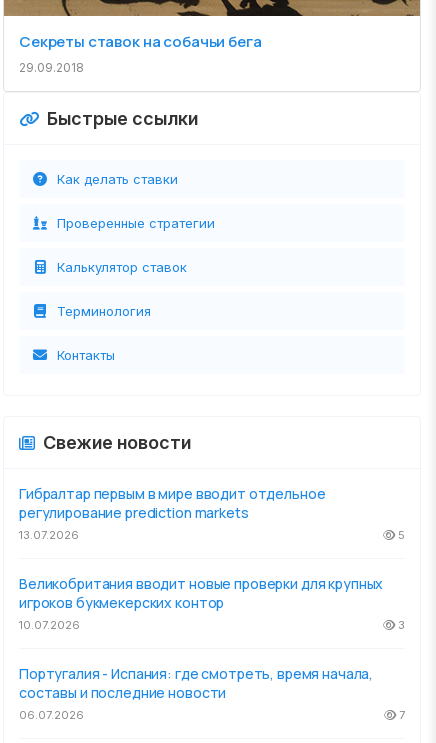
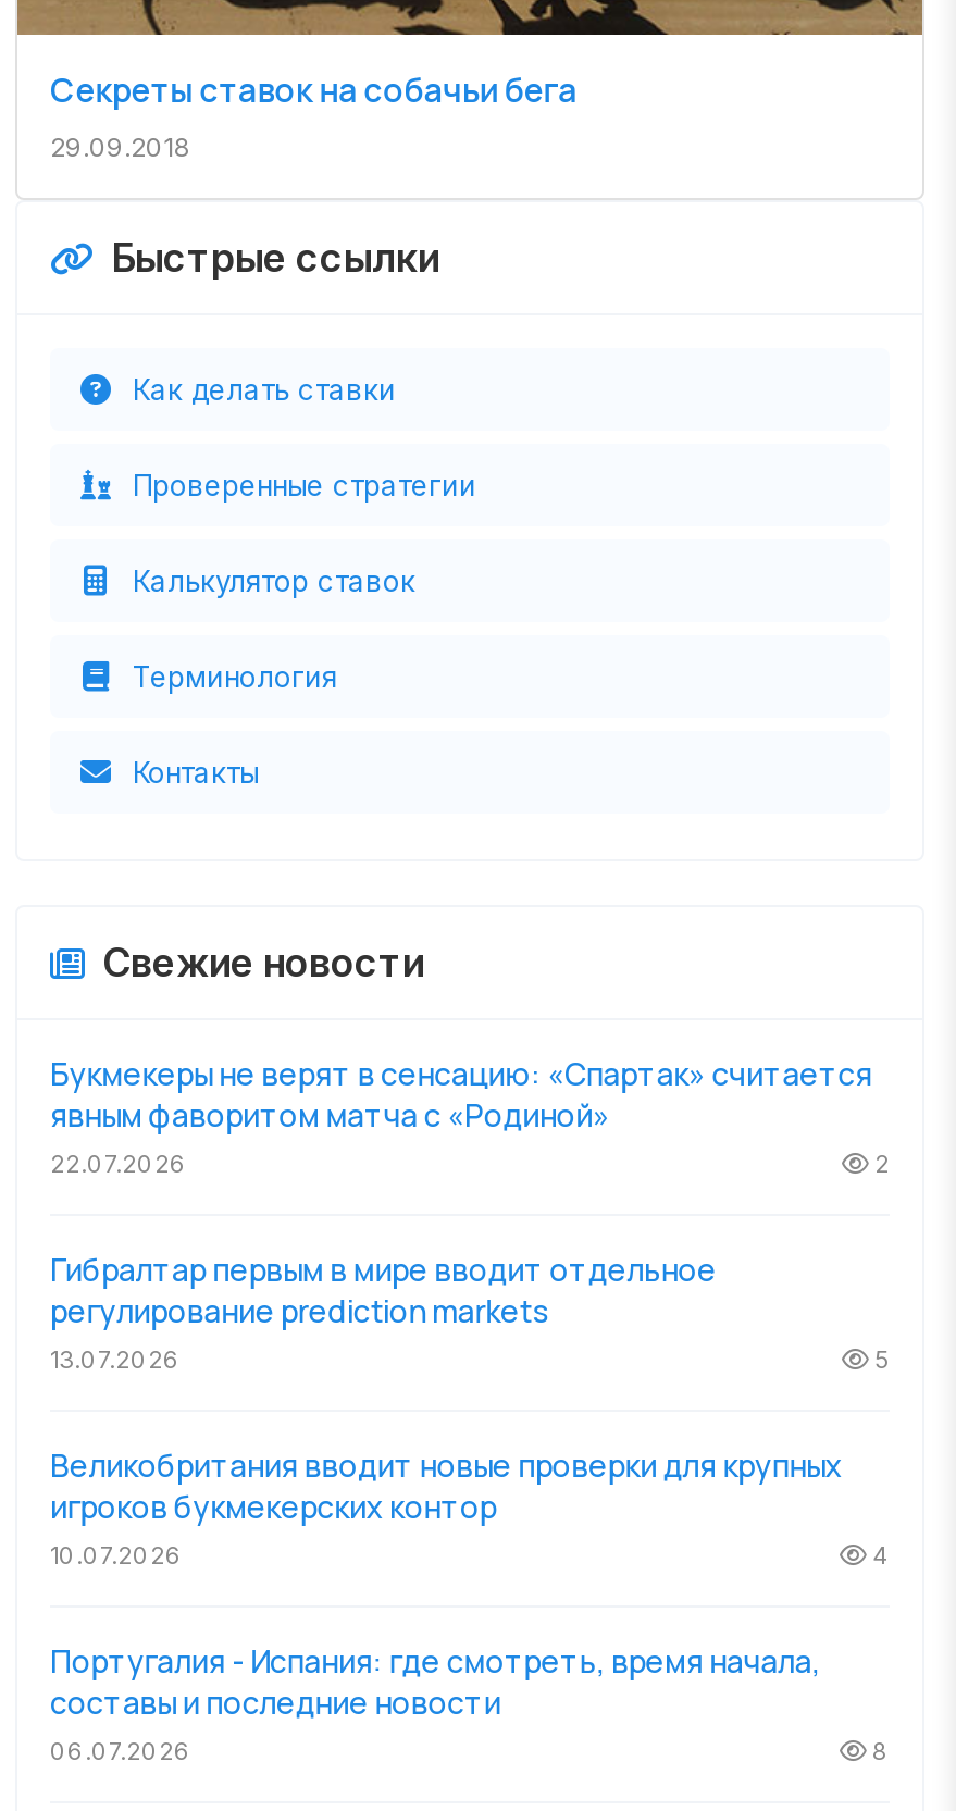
none -> [50,1053,890,1179] Букмекеры не верят в сенсацию: «Спартак» считается | явным фаворитом матча с «Родиной» | 22.07.2026 | 2
[395,618,405,632] 3 -> [866,1540,890,1571] 4
[396,708,405,722] 7 -> [866,1736,890,1766] 8

